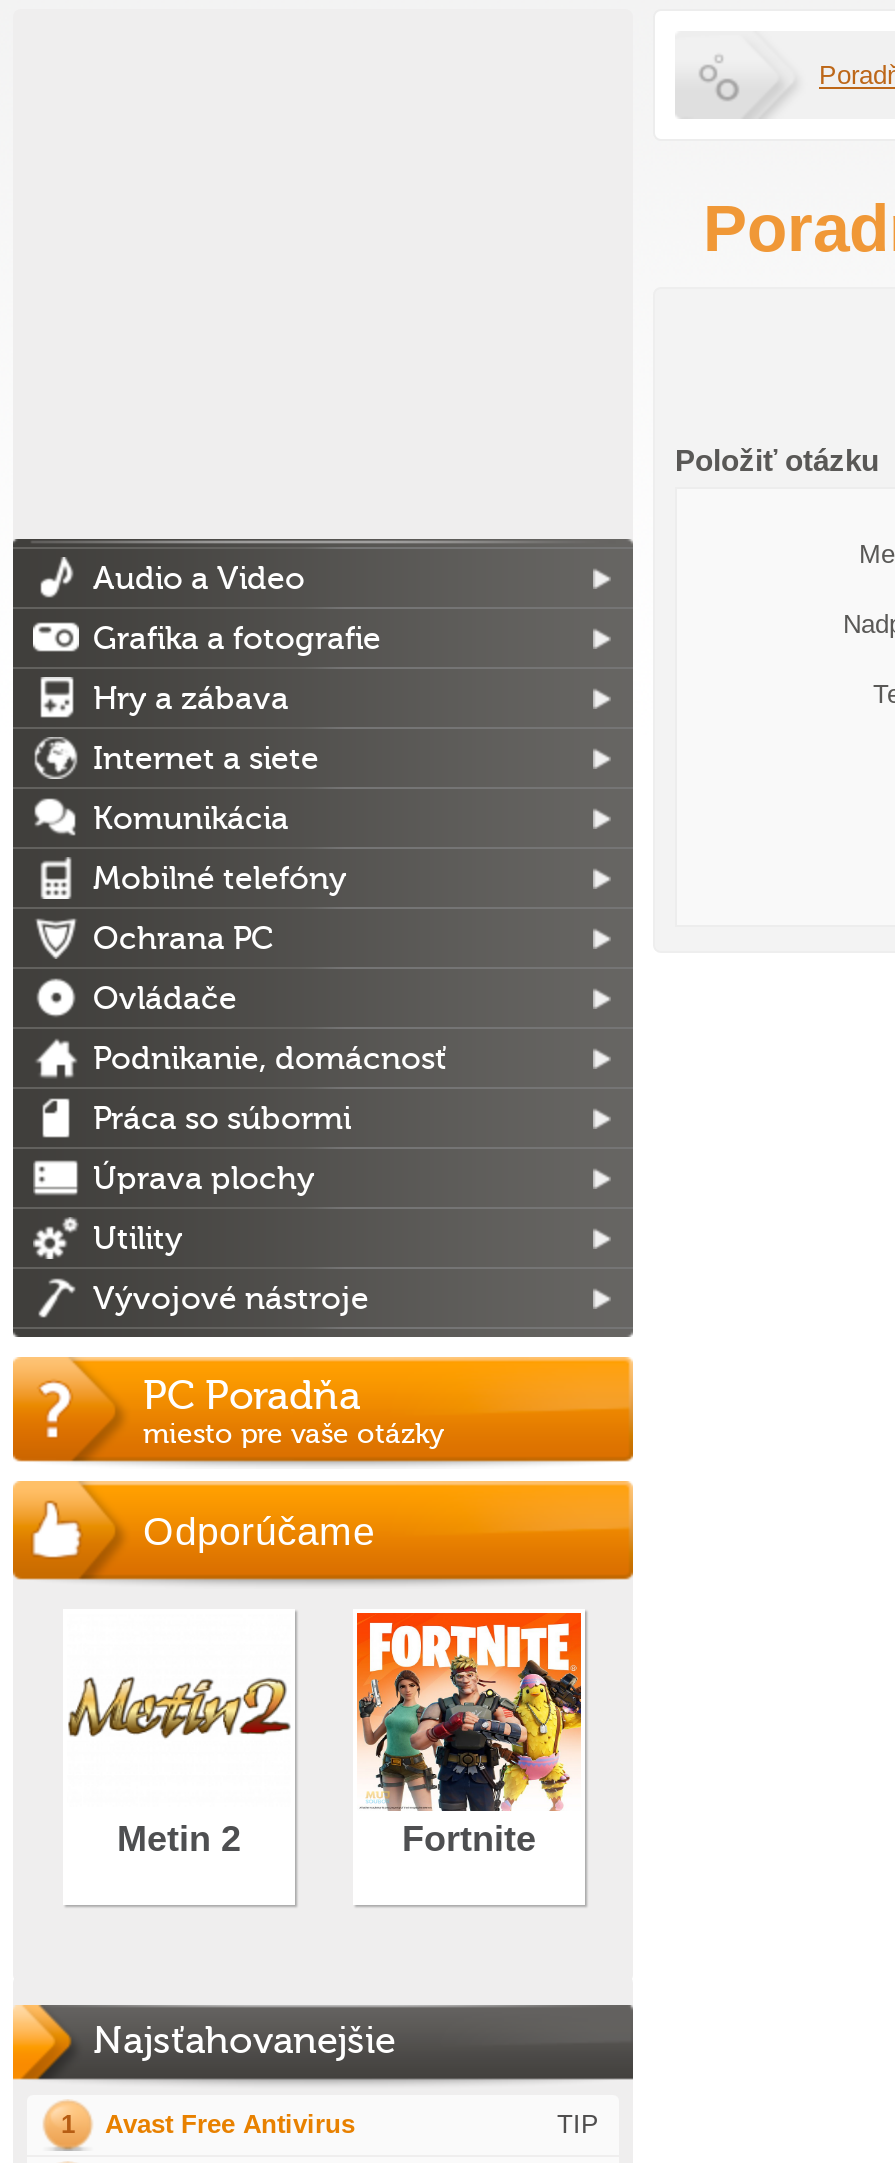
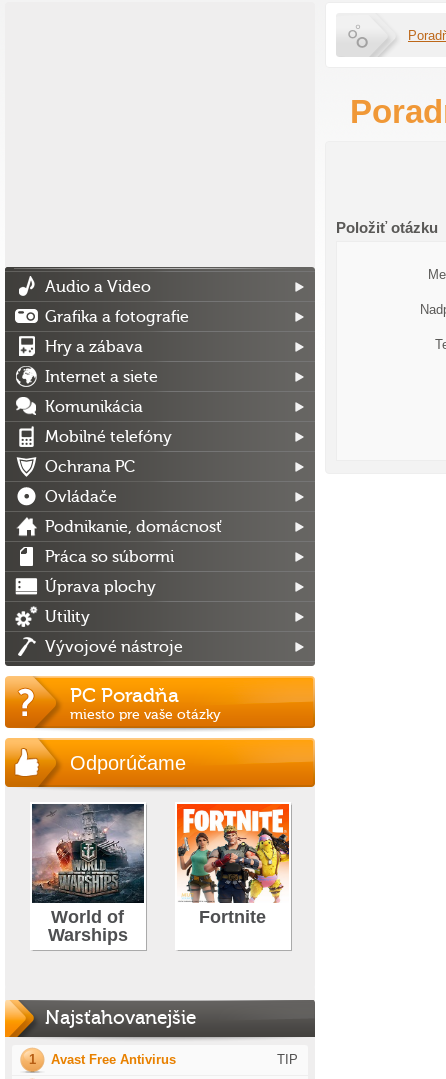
[67,1613,293,1859] [image] | Metin 2 -> [31,803,145,945] [image] | World of | Warships

